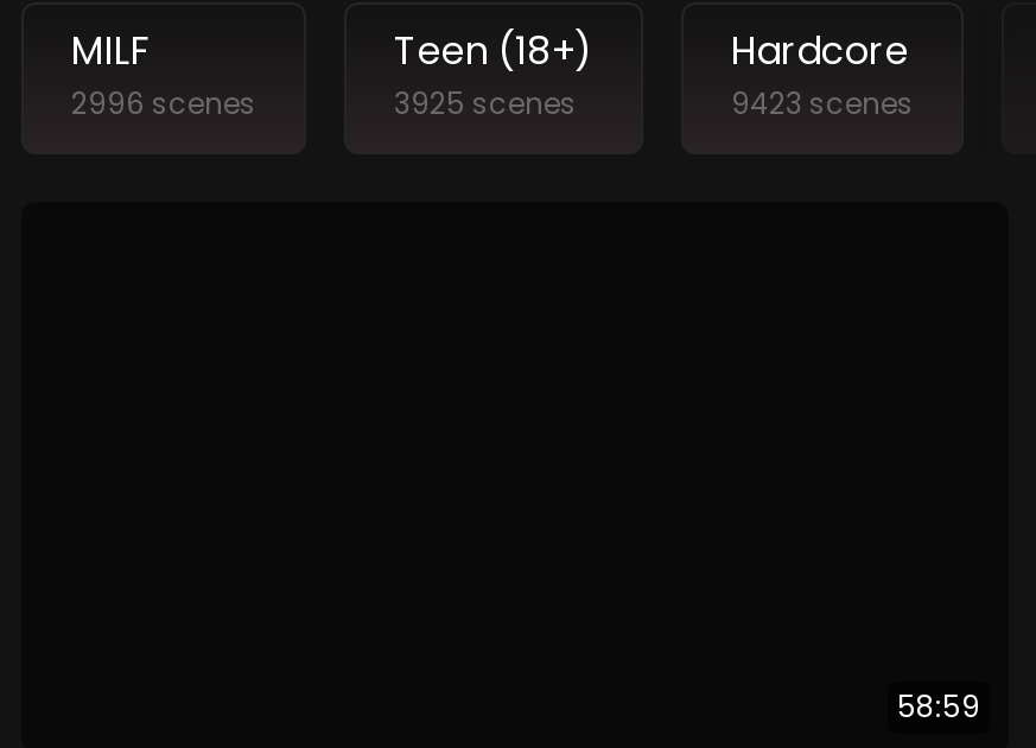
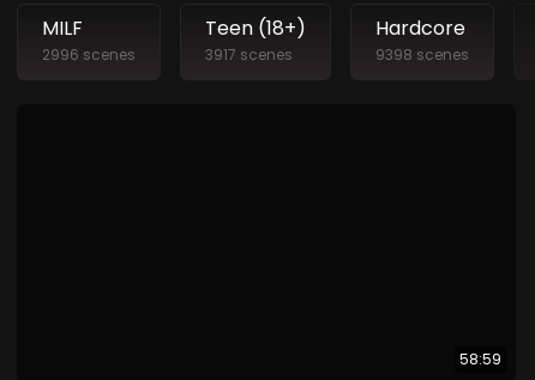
[394,84,577,124] 3925 scenes -> [205,45,293,65] 3917 scenes
[731,84,914,124] 9423 scenes -> [375,45,469,65] 9398 scenes

